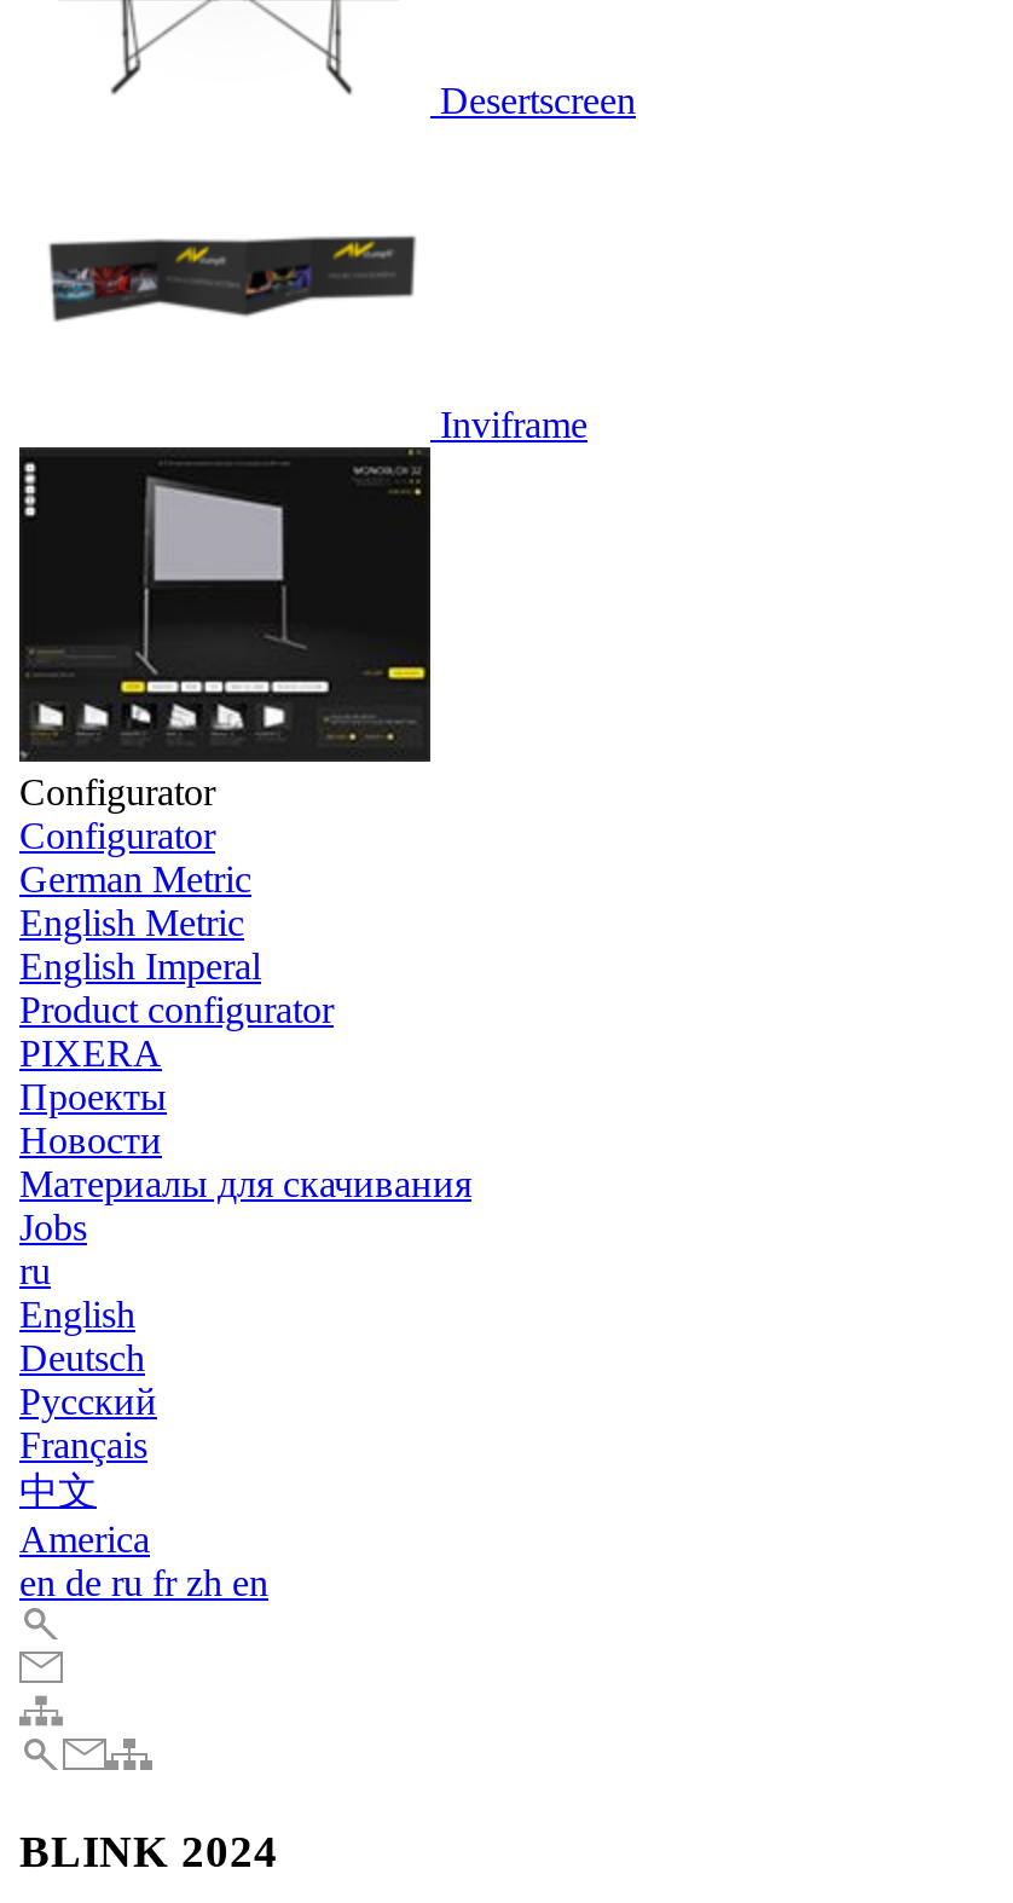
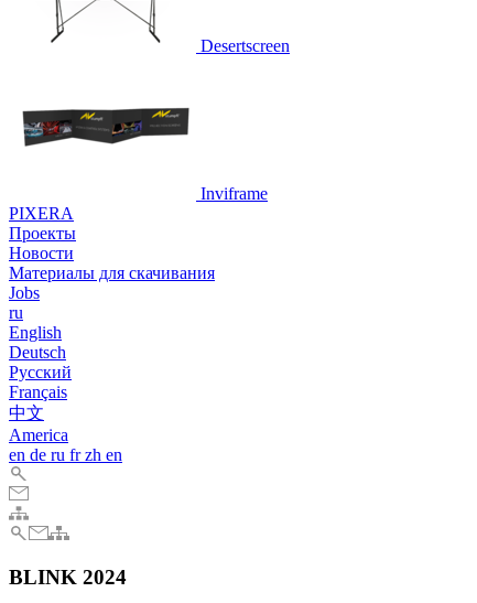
[17,445,433,1030] [image] | Configurator | Configurator | German Metric | English Metric | English Imperal | Product configurator -> none

